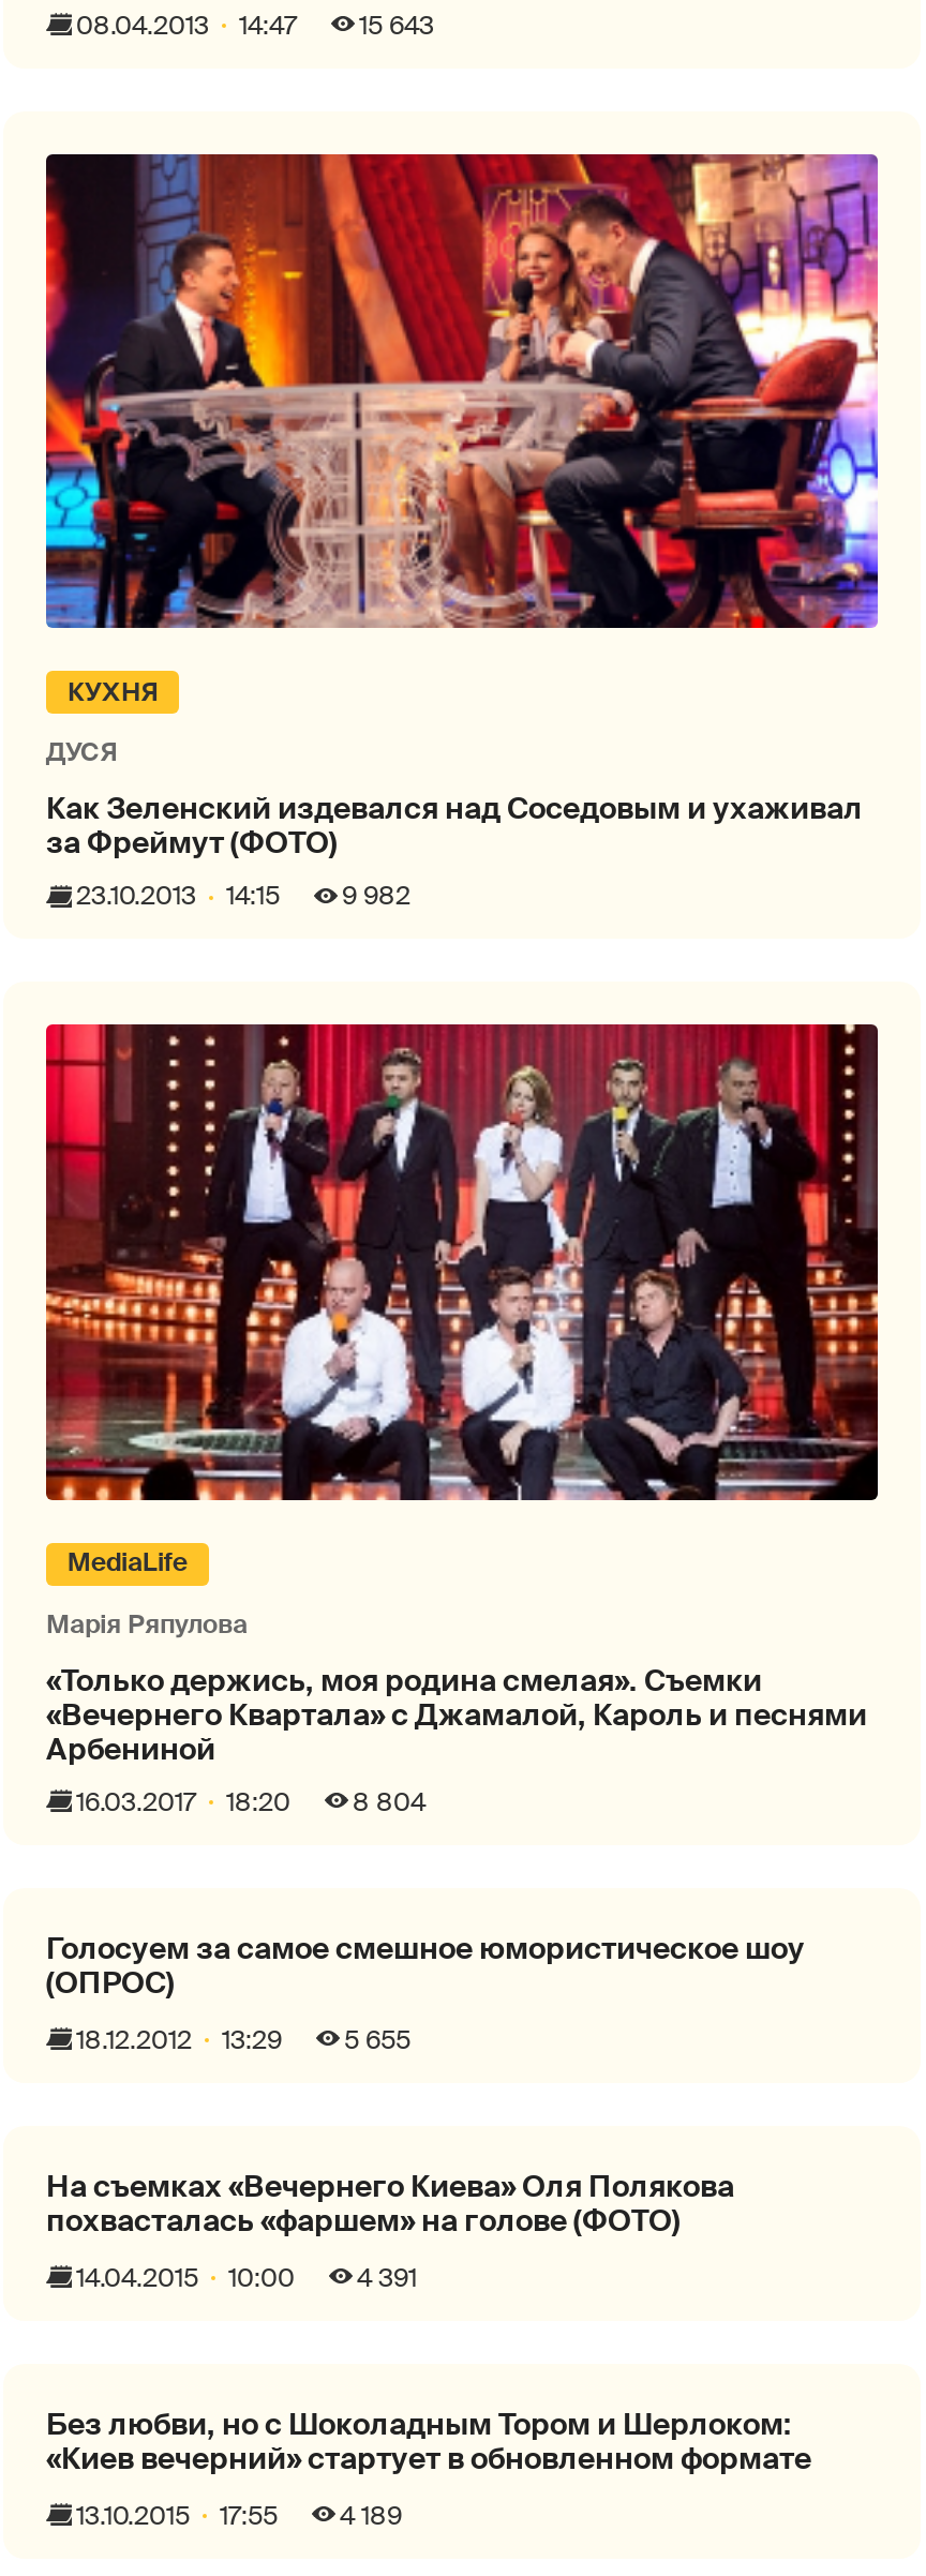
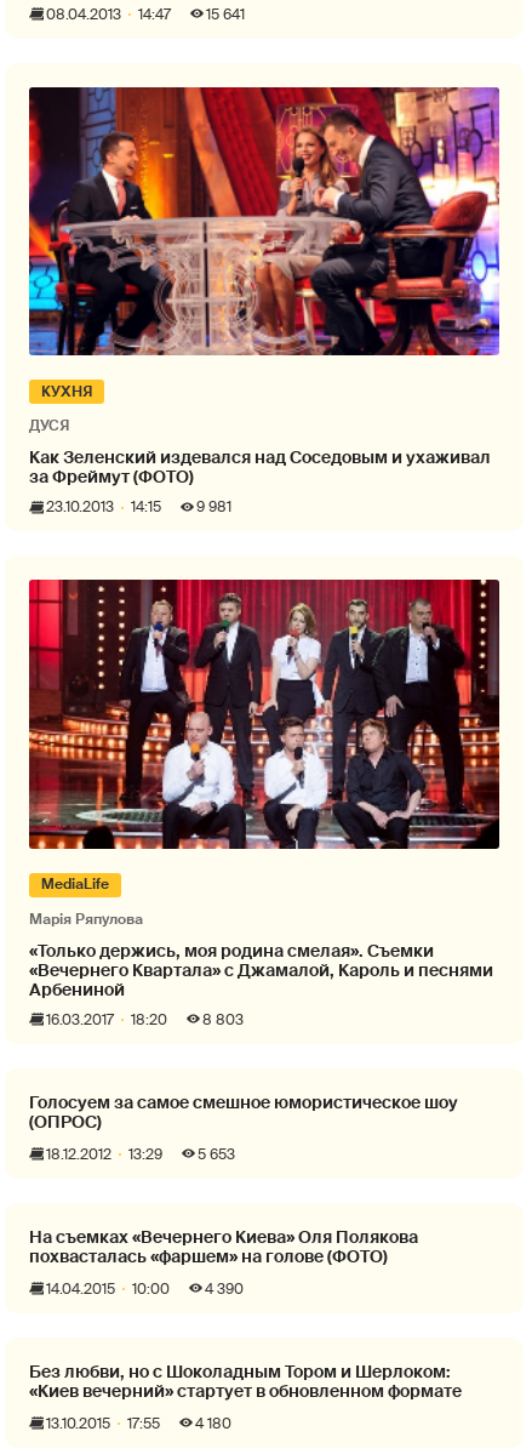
[76,8,434,43] 08.04.2013 14:47 15 643 -> [46,5,245,24] 08.04.2013 14:47 15 641
[76,880,410,914] 23.10.2013 14:15 9 982 -> [46,498,231,517] 23.10.2013 14:15 9 981
[76,1785,425,1819] 16.03.2017 18:20 8 804 -> [46,1010,244,1029] 16.03.2017 18:20 8 803
[76,2023,410,2057] 18.12.2012 13:29 5 655 -> [46,1145,235,1164] 18.12.2012 13:29 5 653
[76,2261,417,2295] 14.04.2015 10:00 4 391 -> [46,1279,244,1299] 14.04.2015 10:00 4 390
[76,2499,402,2533] 13.10.2015 17:55 4 189 -> [46,1414,231,1433] 13.10.2015 17:55 4 180

